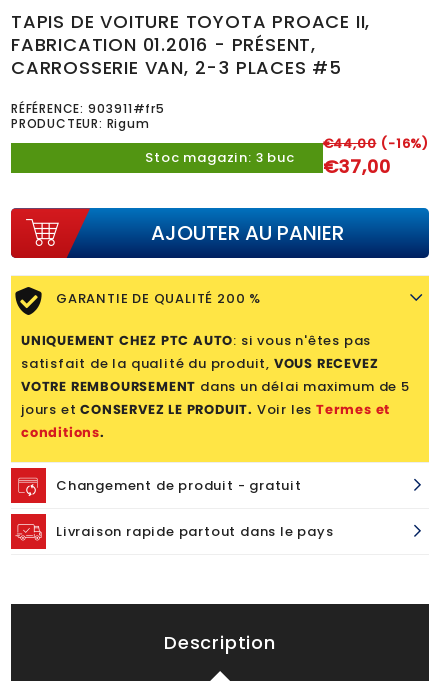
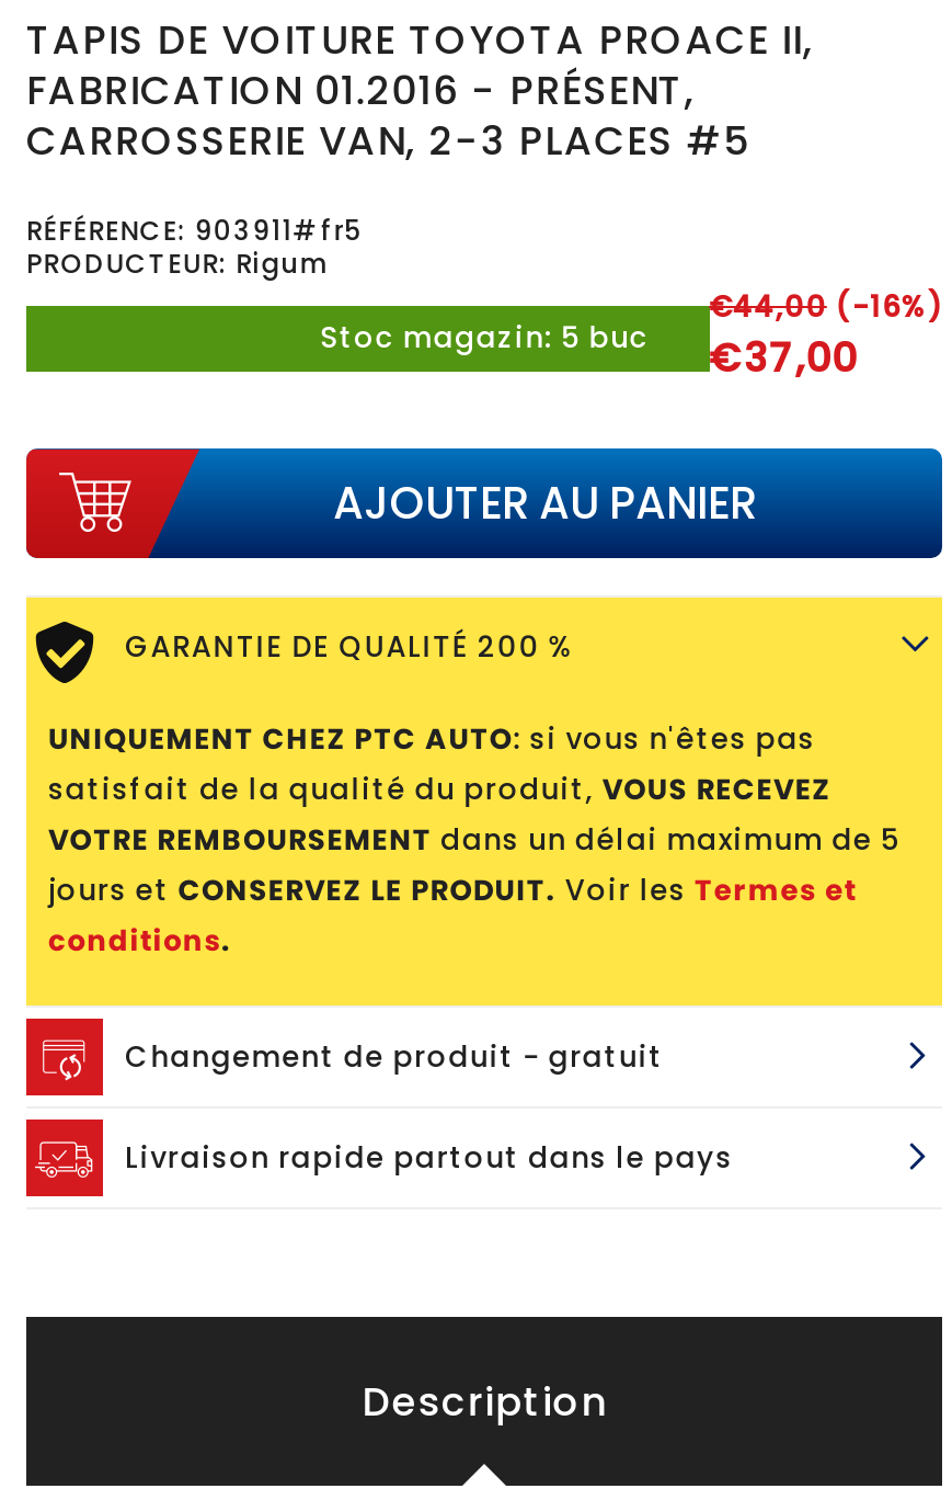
[145,148,295,167] Stoc magazin: 3 buc -> [320,318,649,360] Stoc magazin: 5 buc

